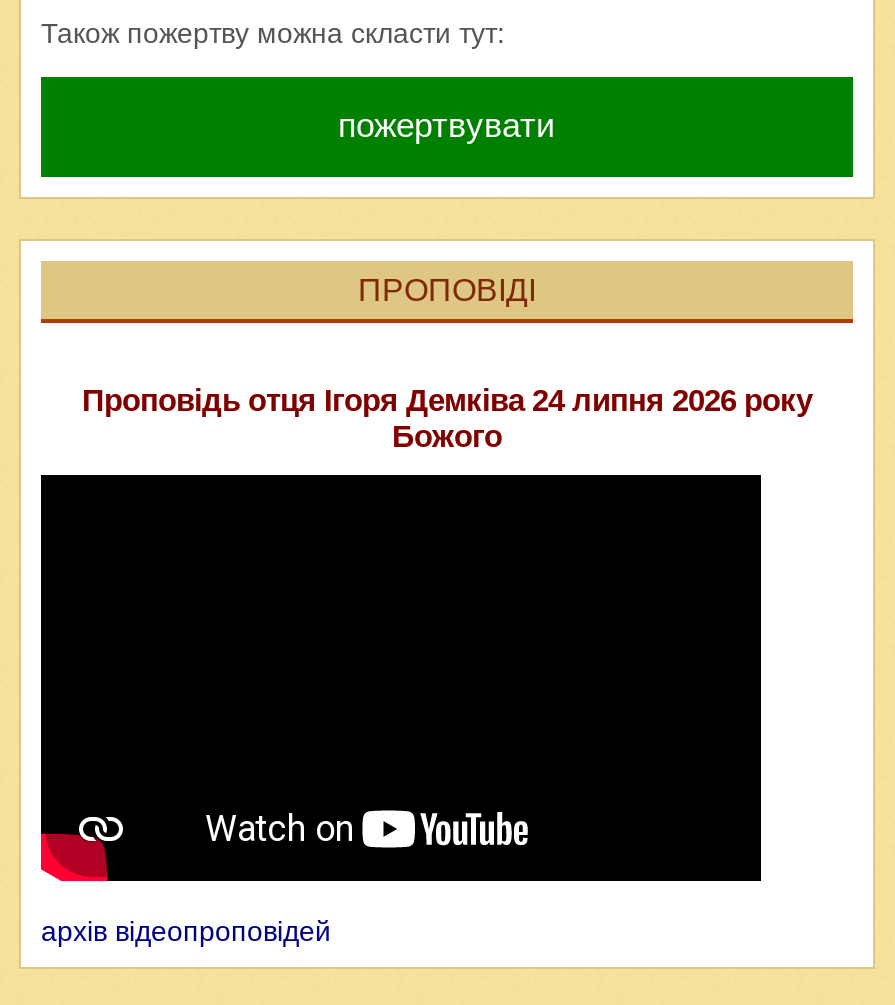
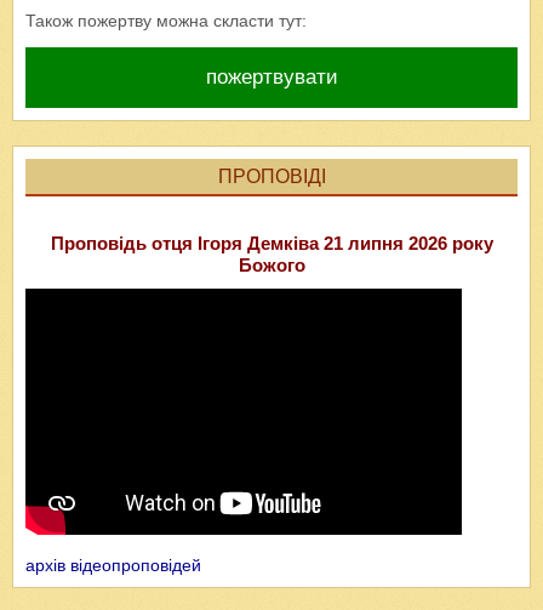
[82,384,812,418] Проповідь отця Ігоря Демківа 24 липня 2026 року -> [50,233,493,254] Проповідь отця Ігоря Демківа 21 липня 2026 року

